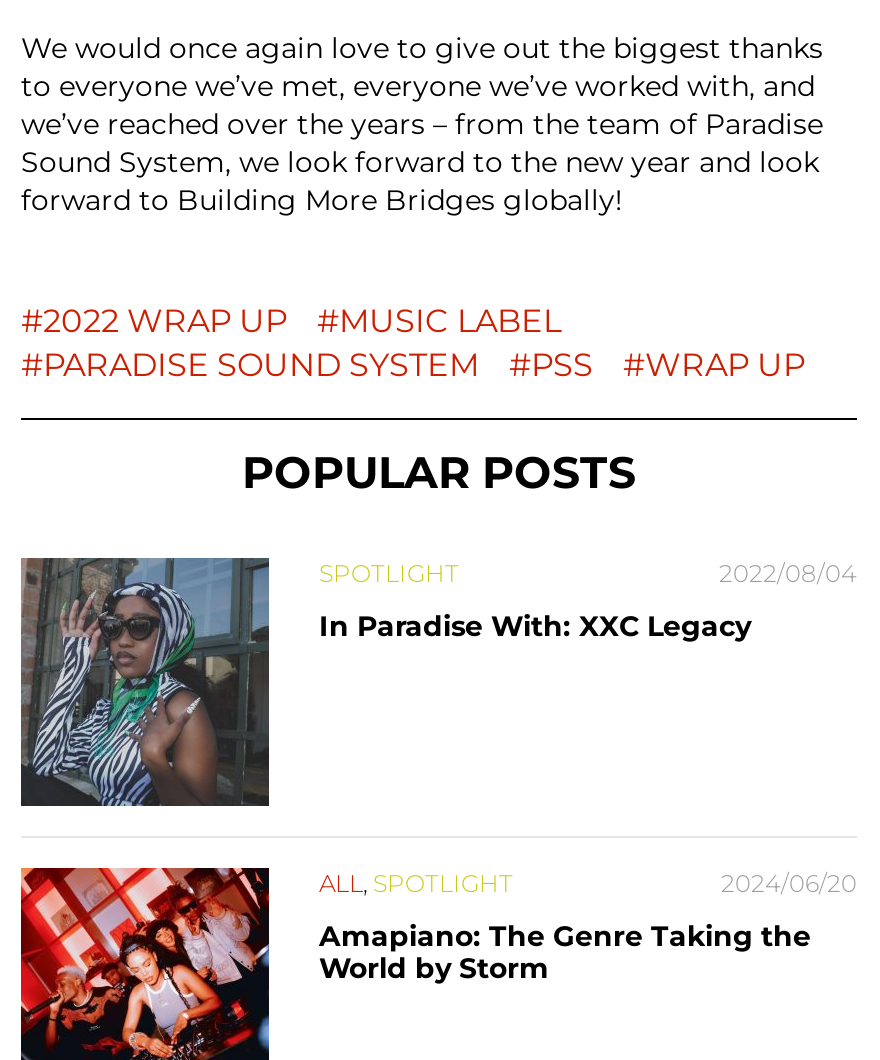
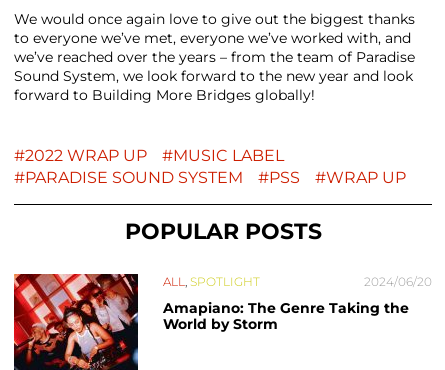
[19,556,857,808] [image] | SPOTLIGHT | 2022/08/04 | In Paradise With: XXC Legacy -> none

